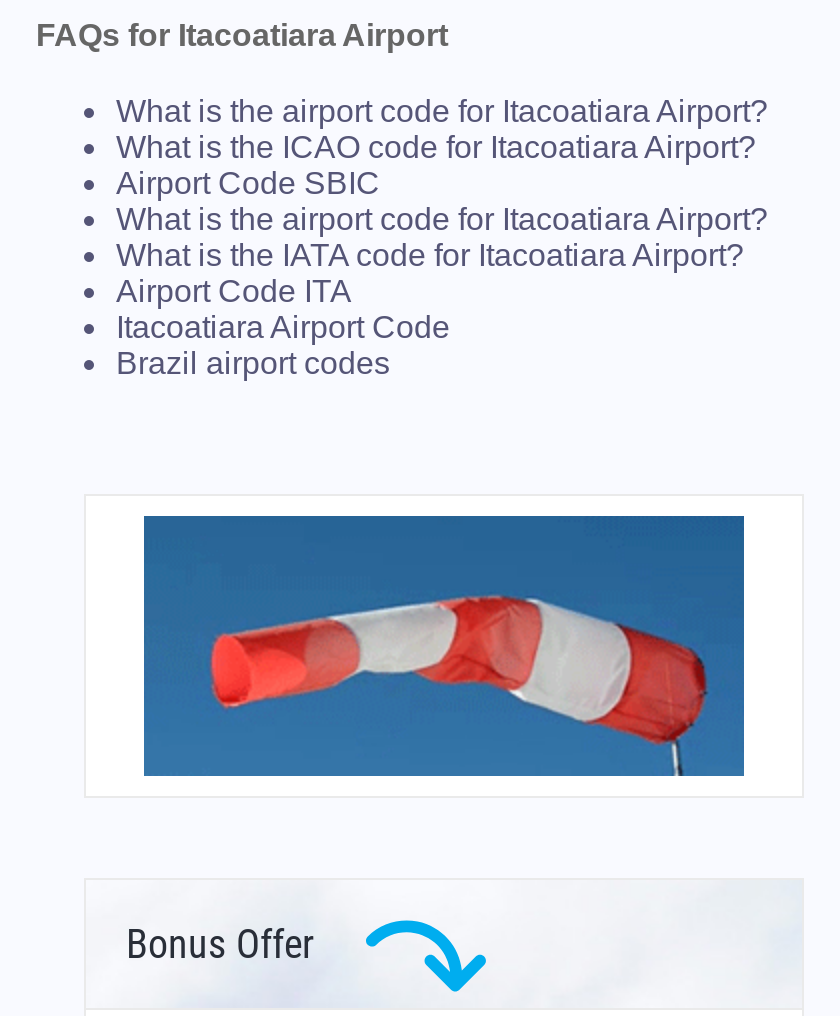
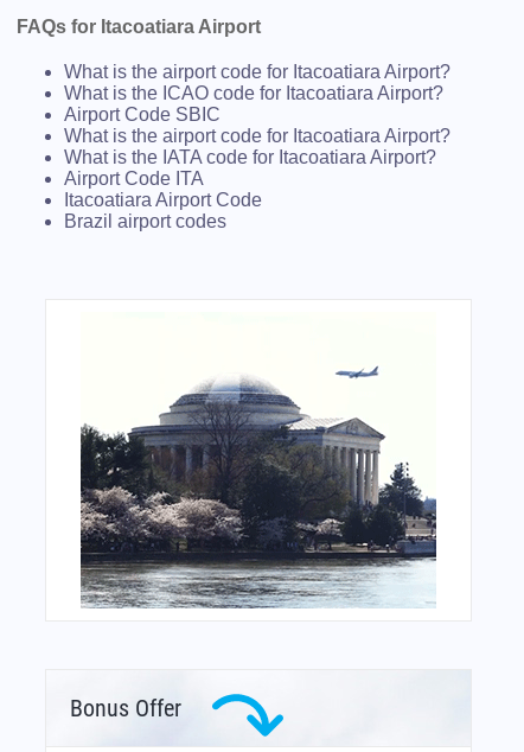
[142,514,746,778] [image] -> [79,365,437,608] [image]

